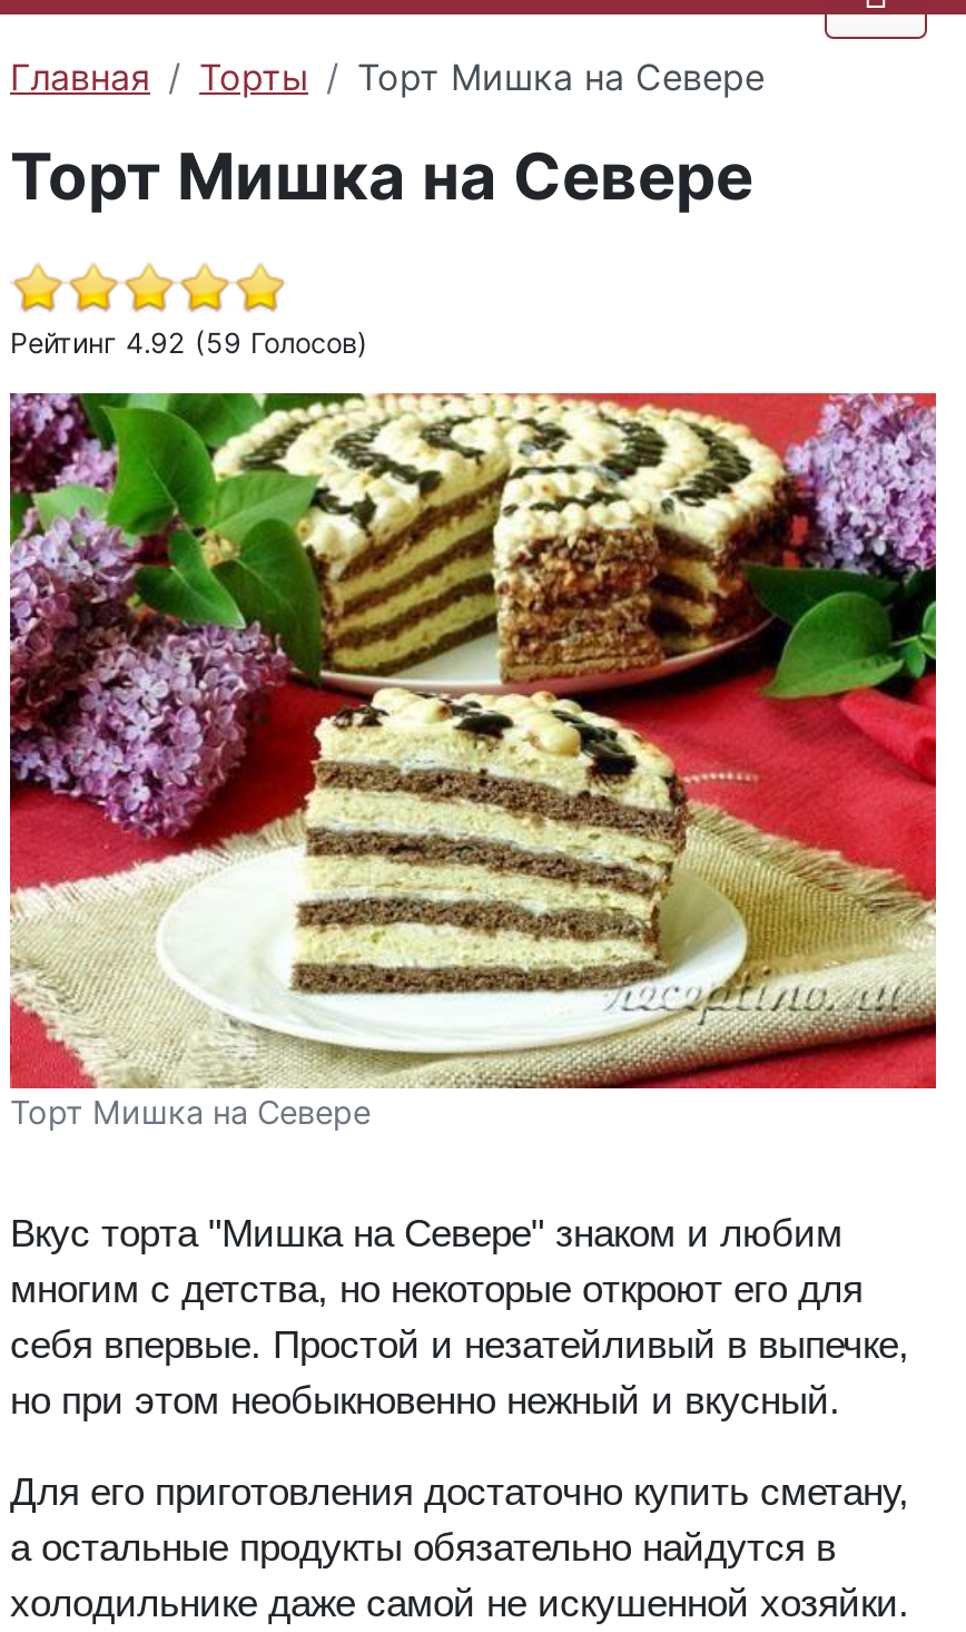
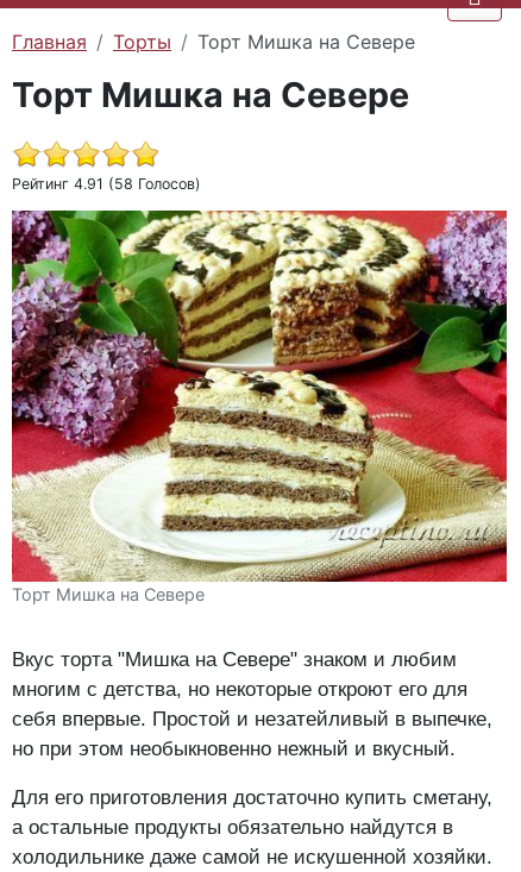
[10,326,368,360] Рейтинг 4.92 (59 Голосов) -> [12,175,201,193] Рейтинг 4.91 (58 Голосов)

